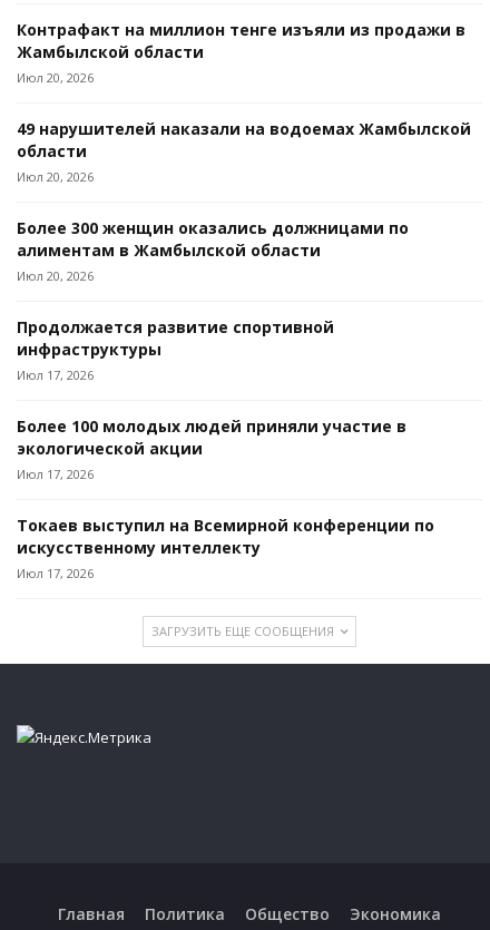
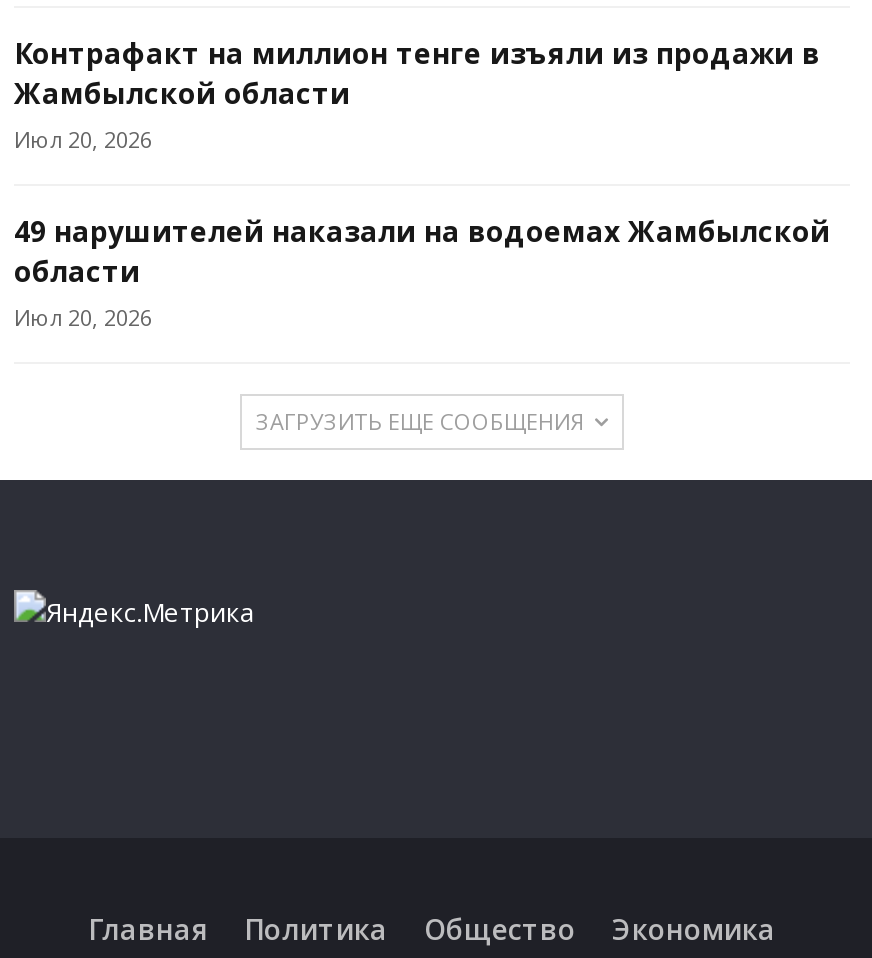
[17,217,434,582] Более 300 женщин оказались должницами по | алиментам в Жамбылской области | Июл 20, 2026 | Продолжается развитие спортивной | инфраструктуры | Июл 17, 2026 | Более 100 молодых людей приняли участие в | экологической акции | Июл 17, 2026 | Токаев выступил на Всемирной конференции по | искусственному интеллекту | Июл 17, 2026 -> none

